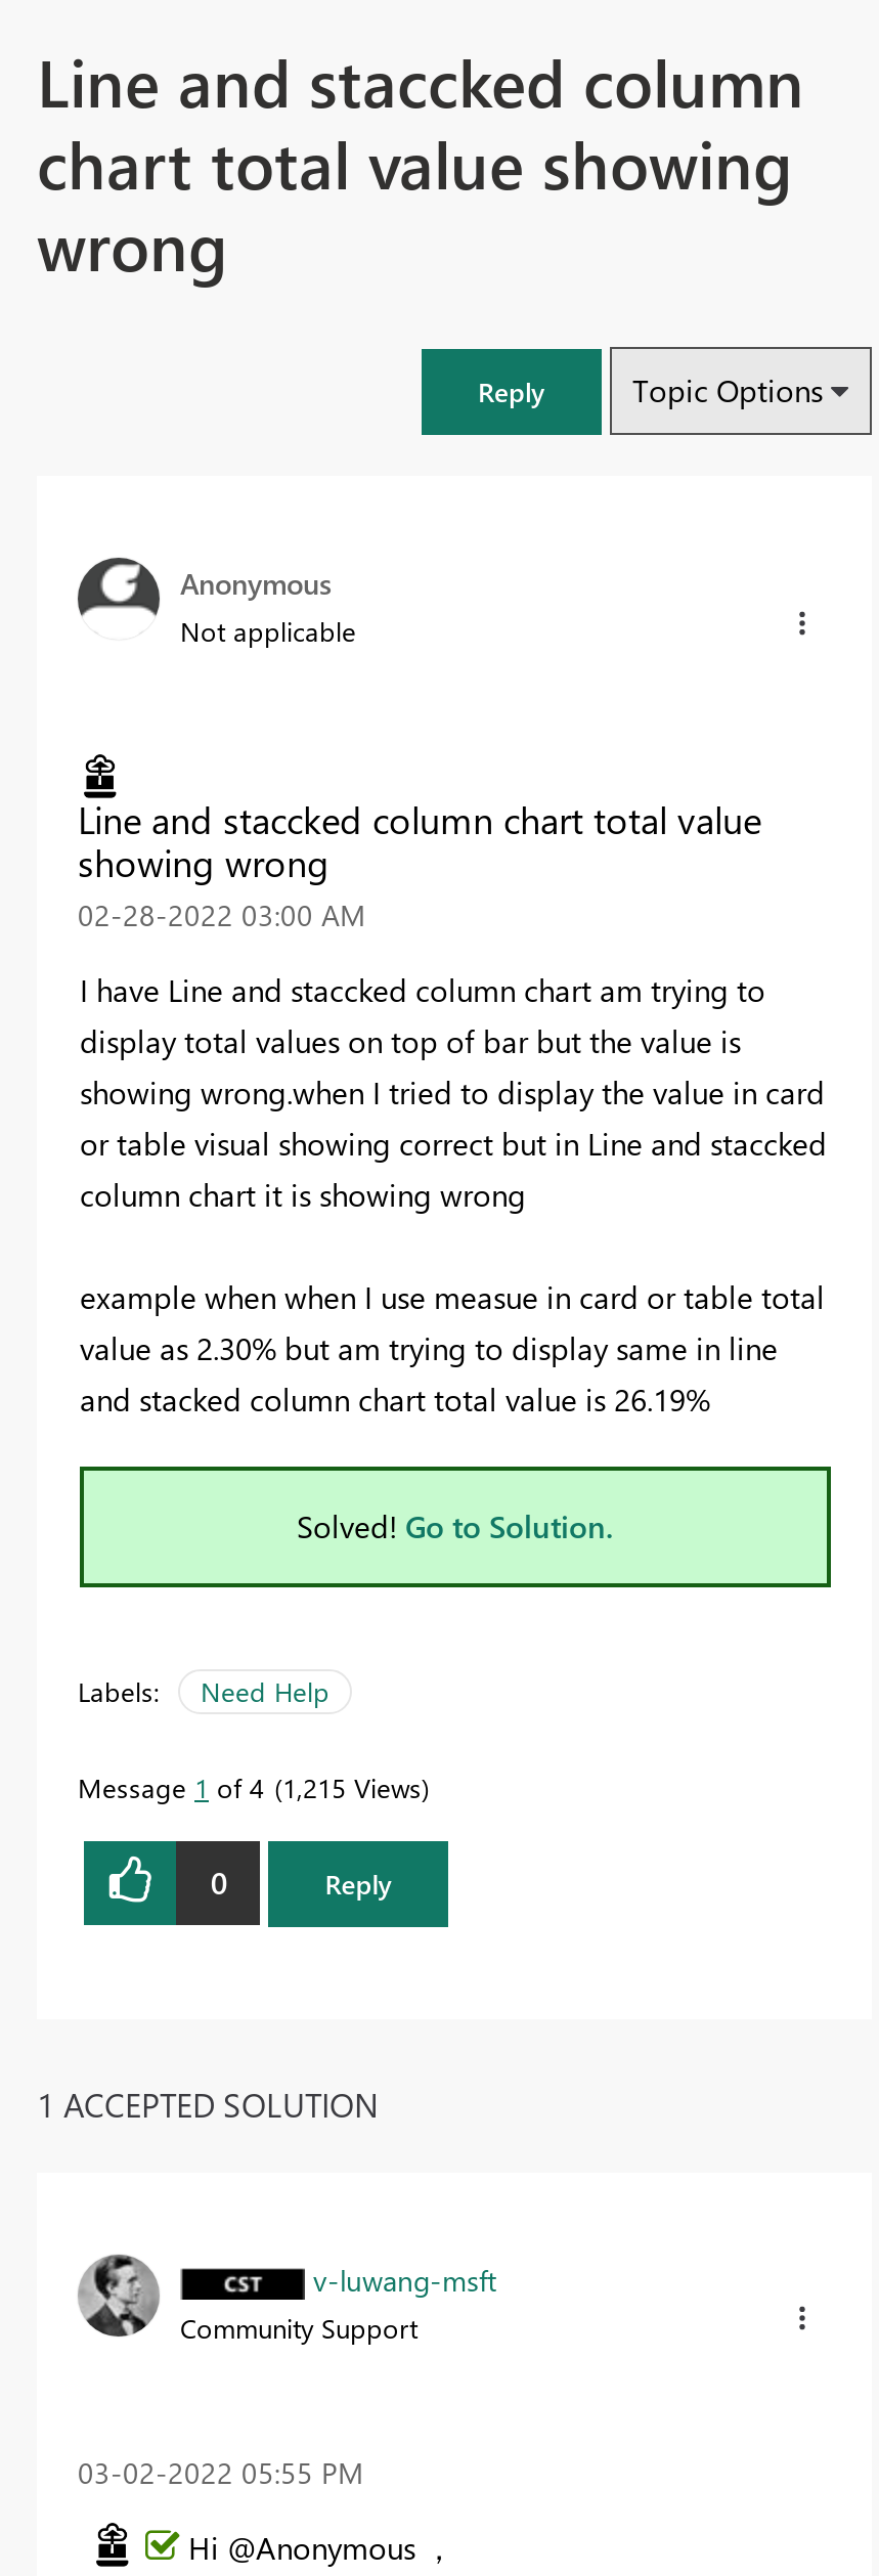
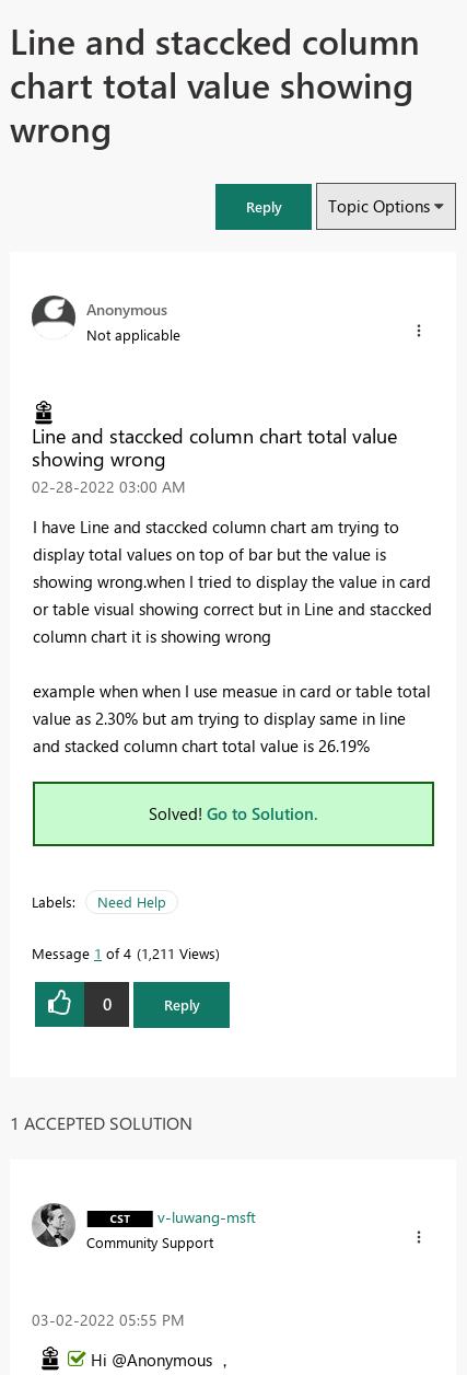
[78,1769,422,1804] Message 1 of 4 1,215 Views -> [32,943,215,962] Message 1 of 4 1,211 Views

